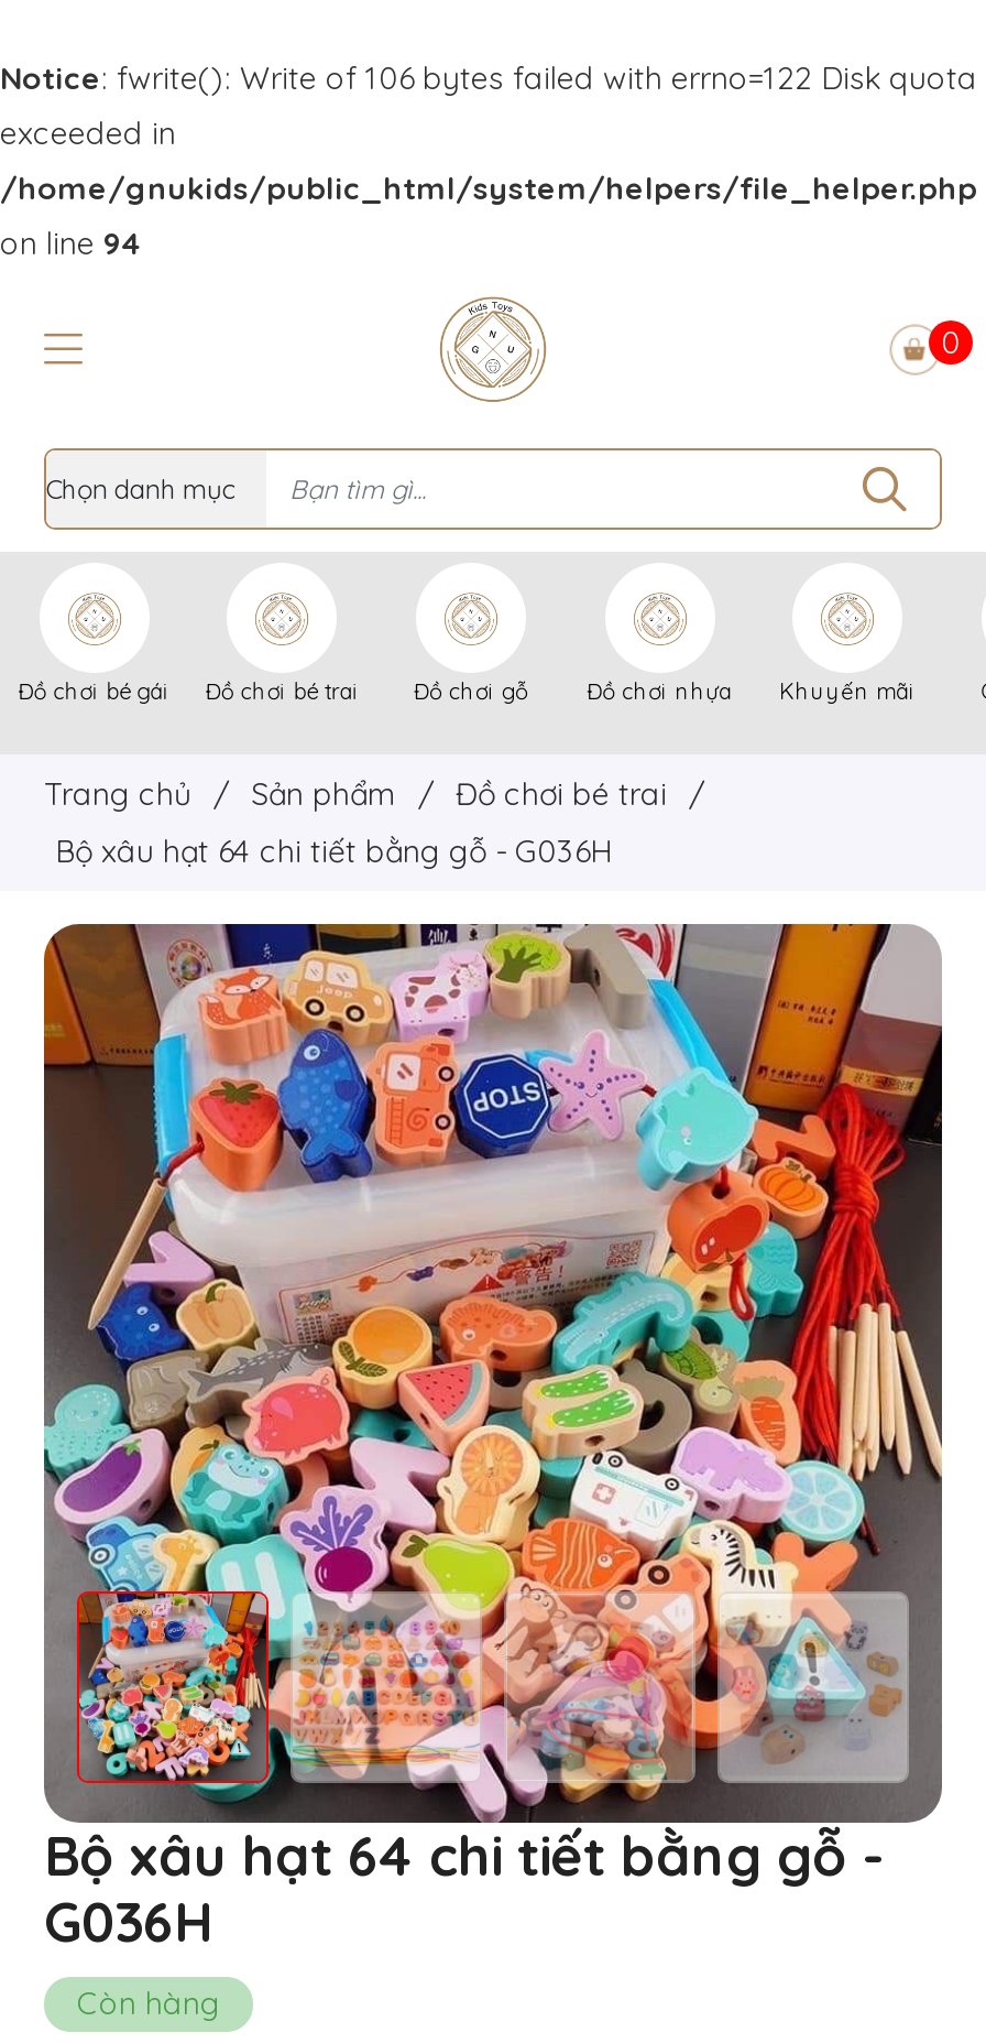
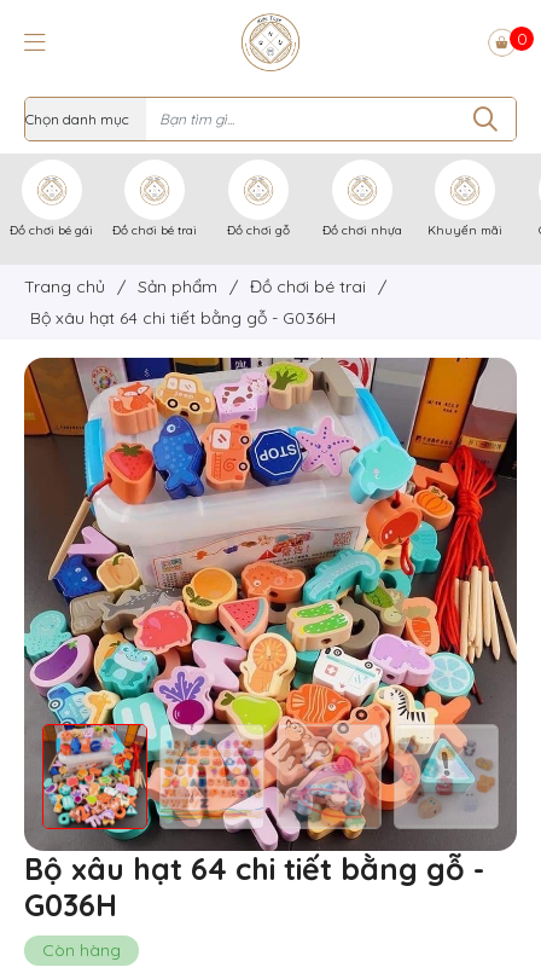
[0,58,977,263] Notice: fwrite(): Write of 106 bytes failed with errno=122 Disk quota | exceeded in | /home/gnukids/public_html/system/helpers/file_helper.php | on line 94 -> none

